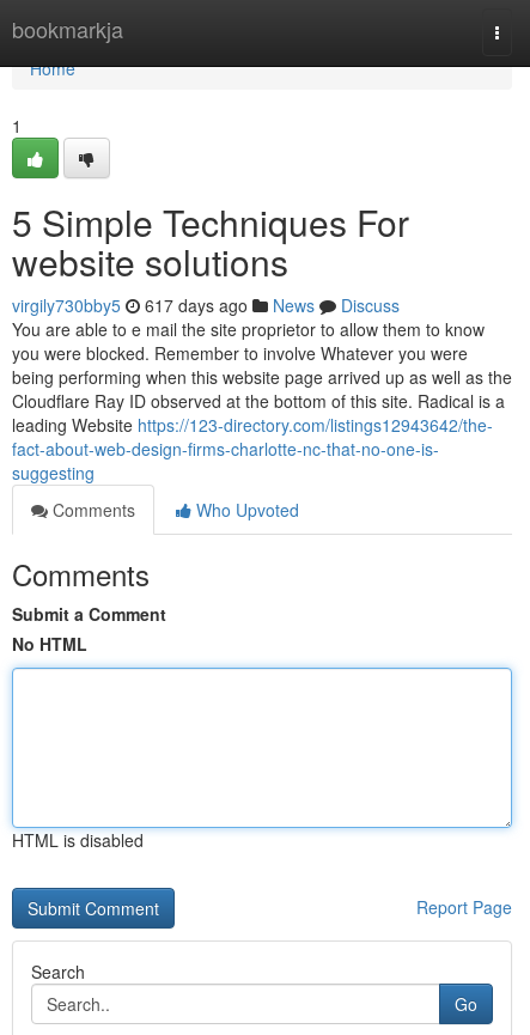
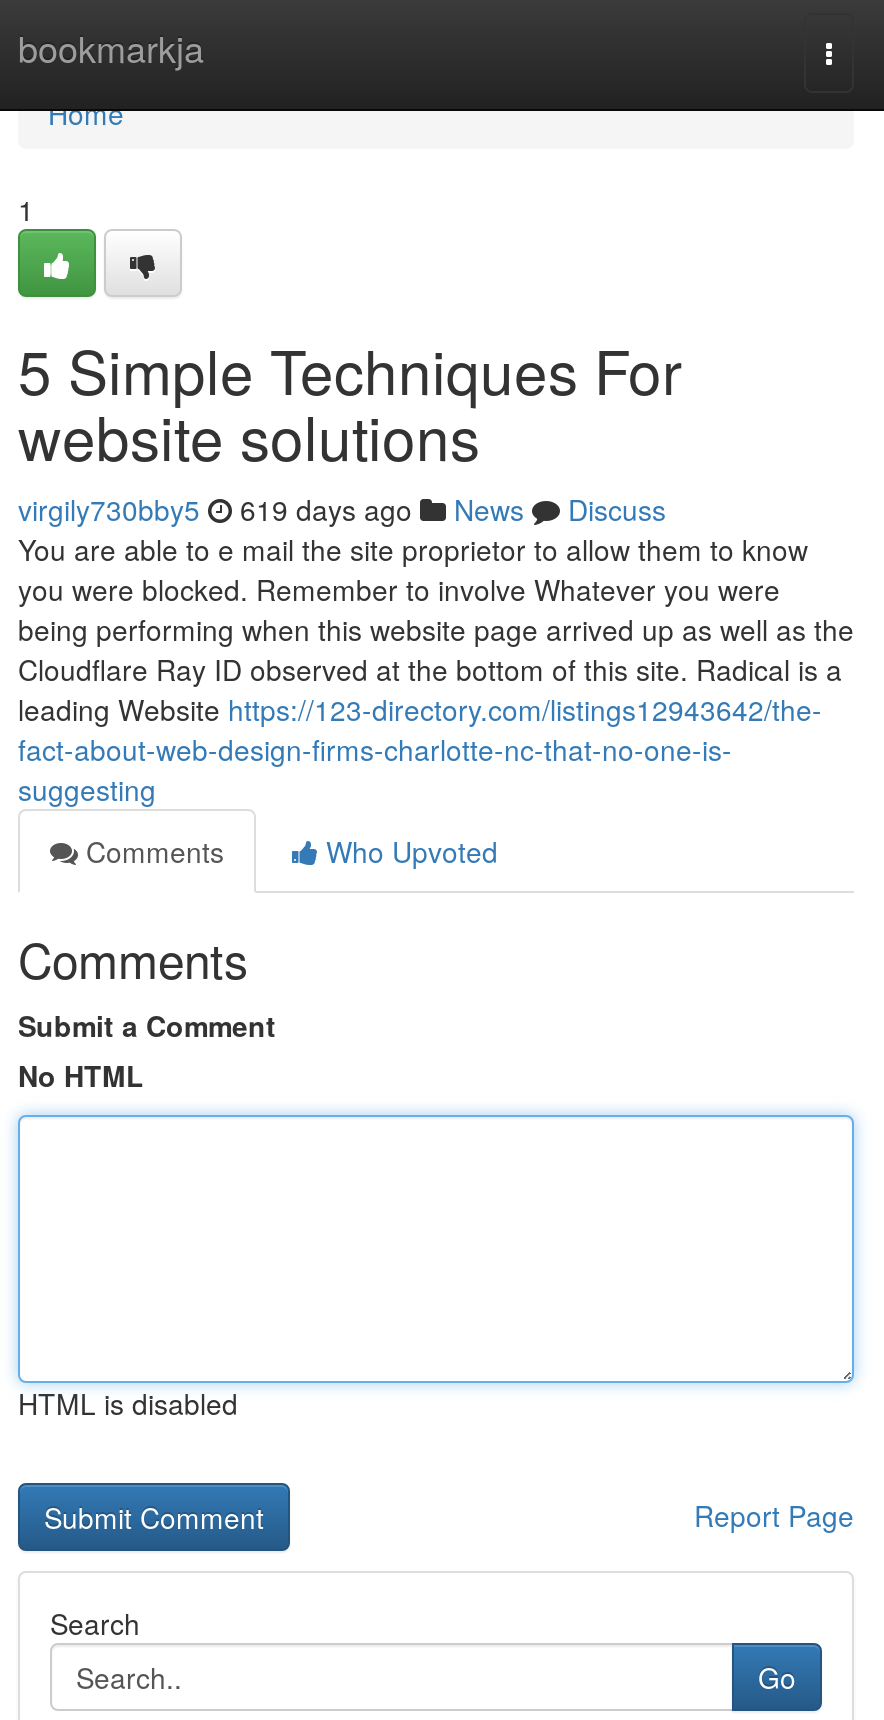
[12,293,400,317] virgily730bby5 617 days ago News Discuss -> [18,489,666,529] virgily730bby5 619 days ago News Discuss

